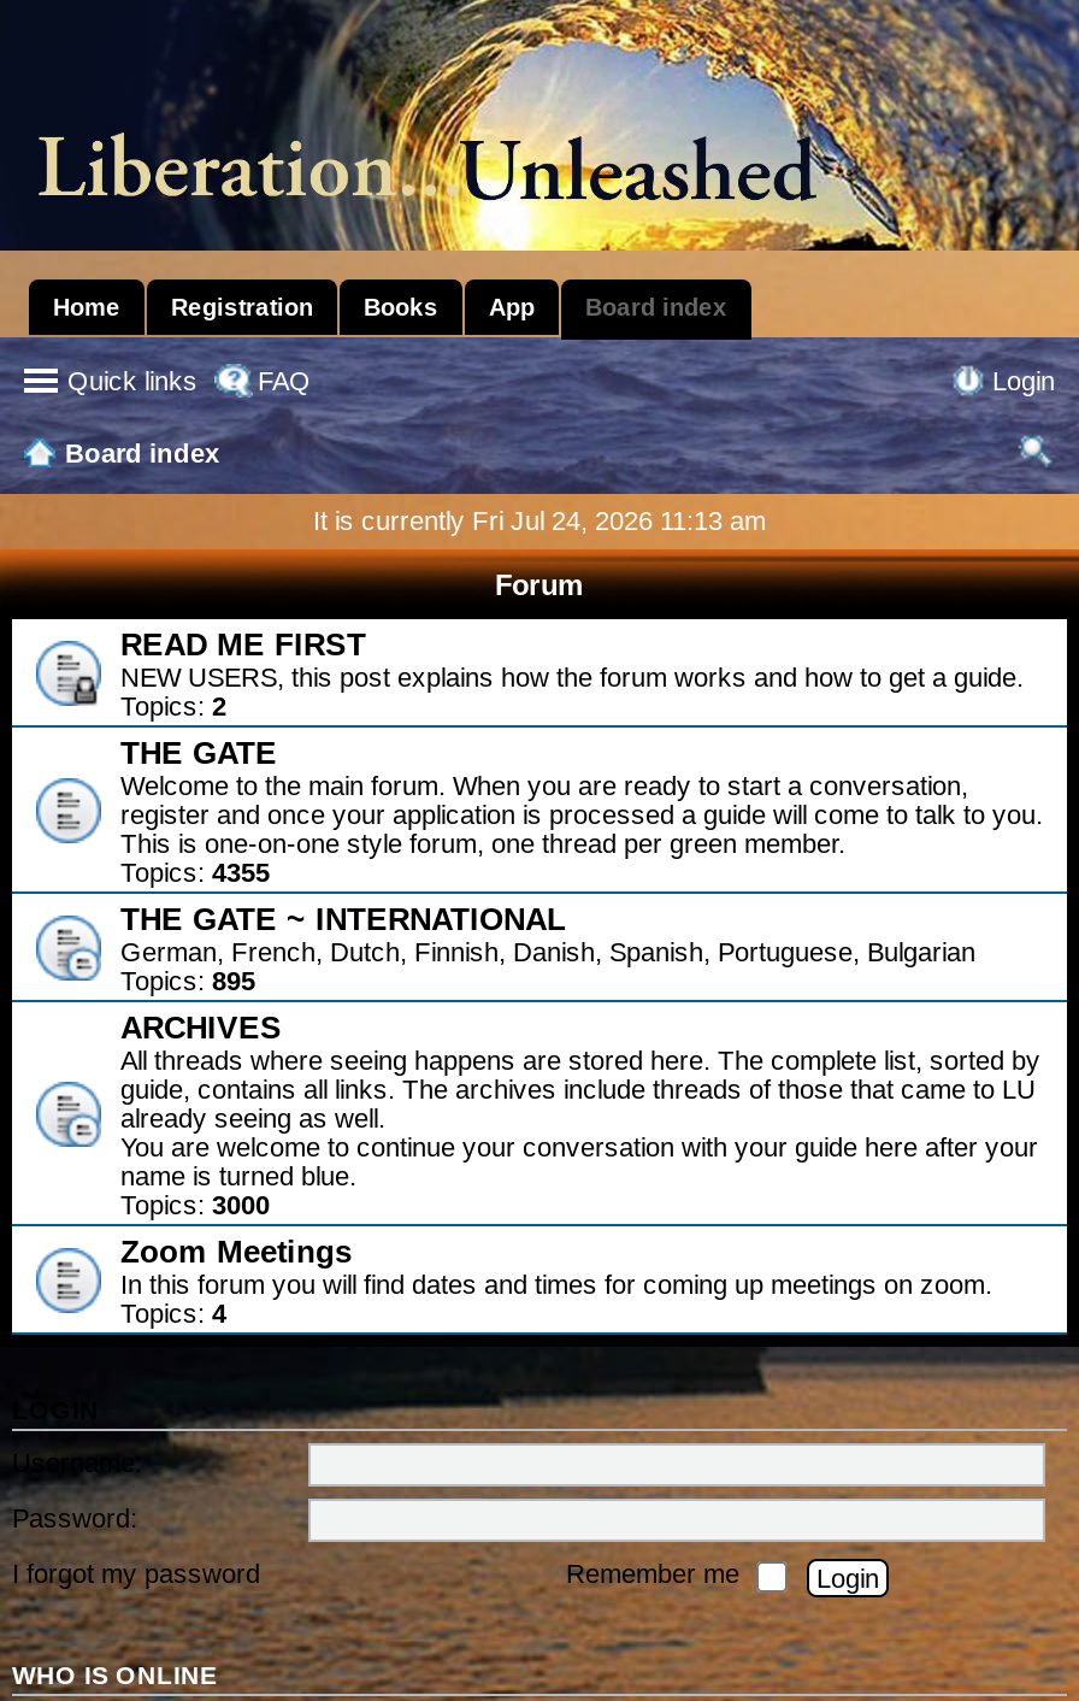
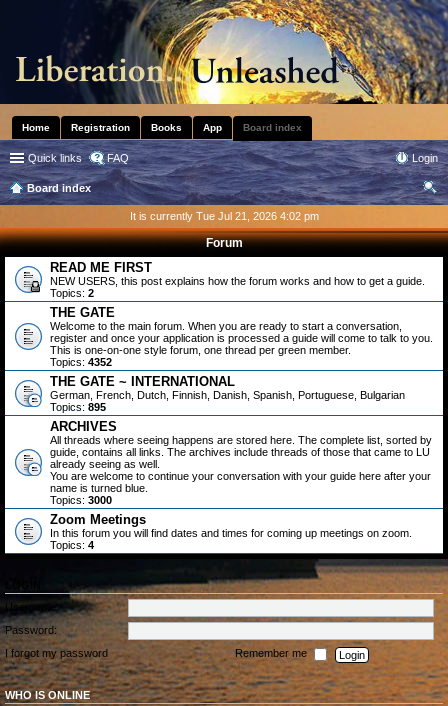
[313,506,766,535] It is currently Fri Jul 24, 2026 11:13 am -> [129,210,318,222] It is currently Tue Jul 21, 2026 4:02 pm
[120,858,270,887] Topics: 4355 -> [50,356,112,368] Topics: 4352

